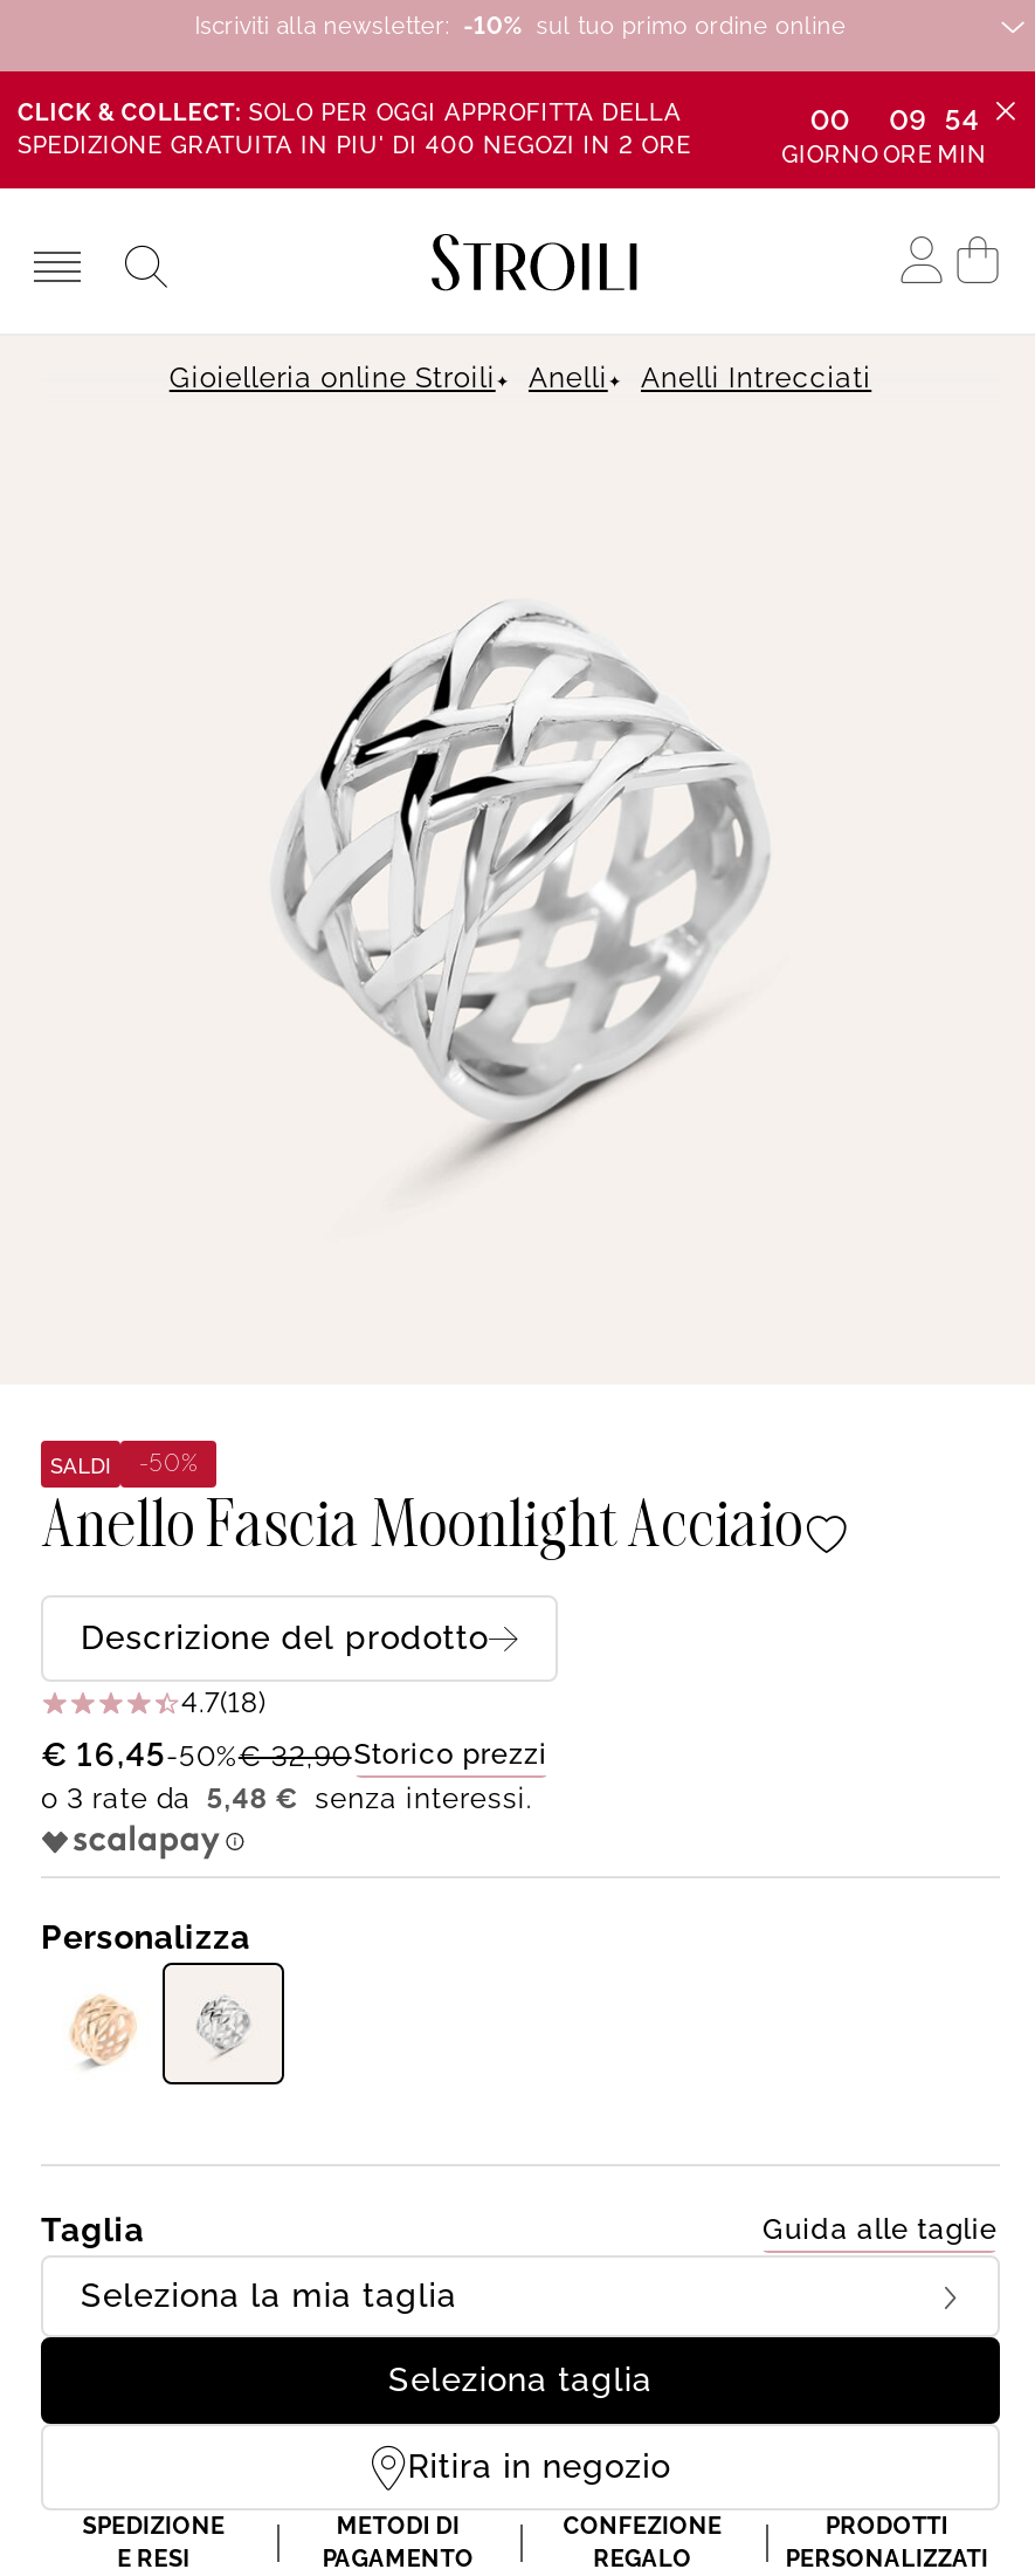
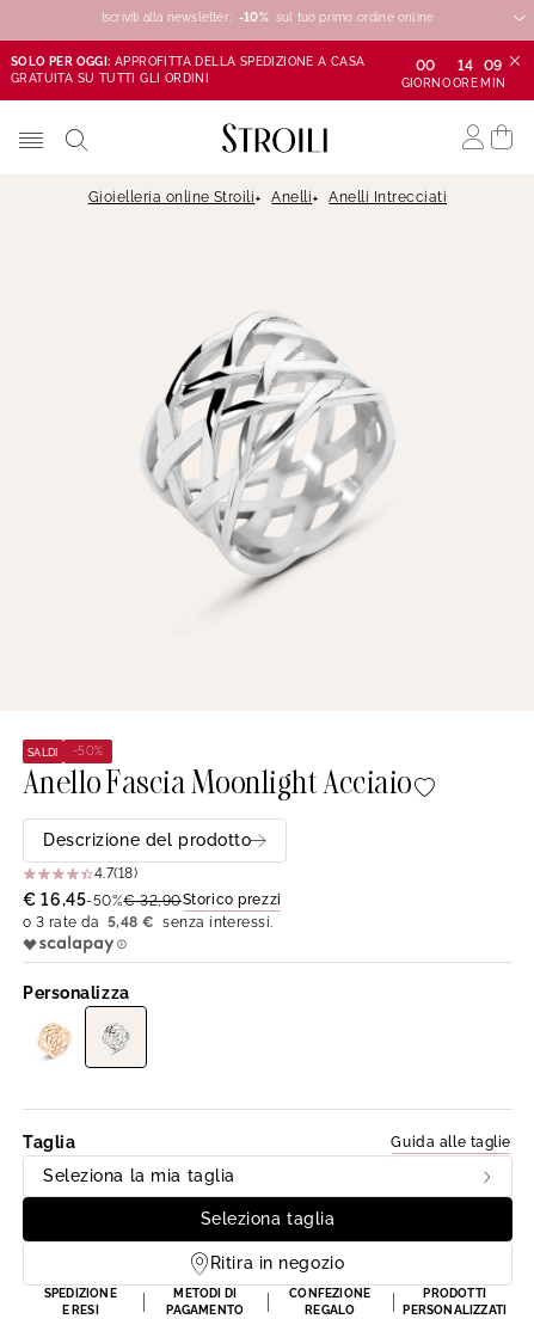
[18,99,699,158] CLICK & COLLECT: SOLO PER OGGI APPROFITTA DELLA | SPEDIZIONE GRATUITA IN PIU' DI 400 NEGOZI IN 2 ORE -> [11,55,365,85] SOLO PER OGGI: APPROFITTA DELLA SPEDIZIONE A CASA | GRATUITA SU TUTTI GLI ORDINI
[889,103,926,136] 09 -> [457,57,474,73] 14
[944,103,980,136] 54 -> [484,57,503,73] 09

